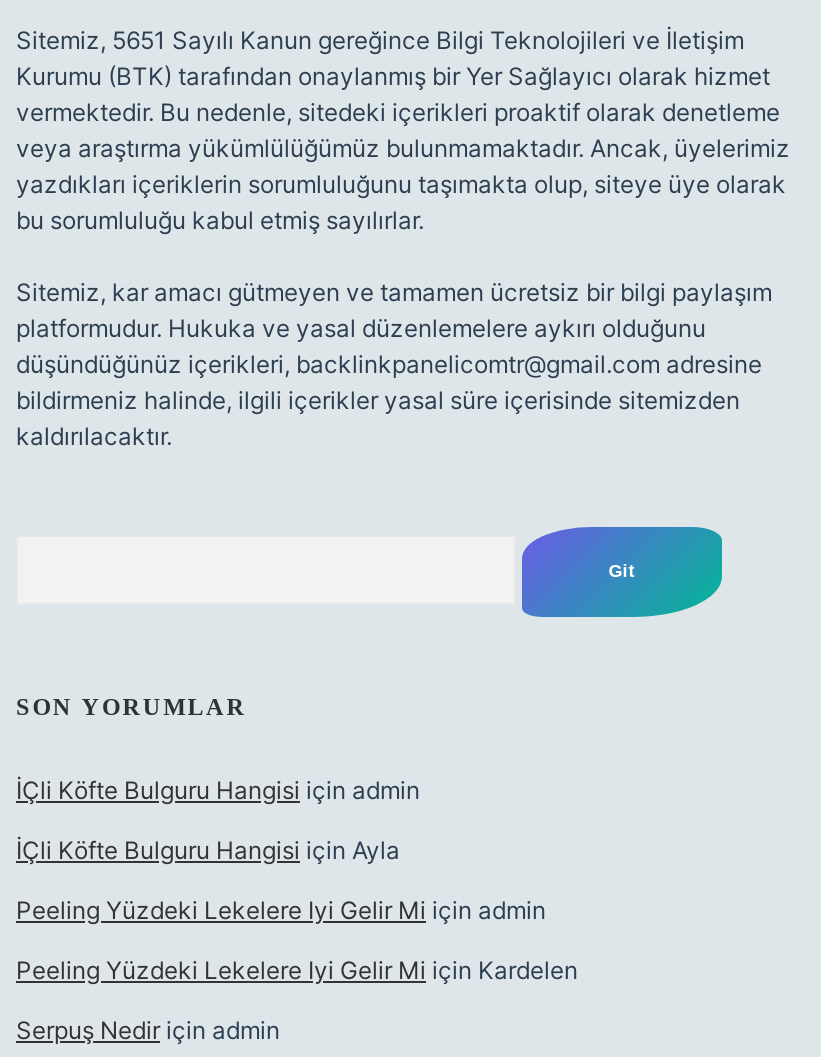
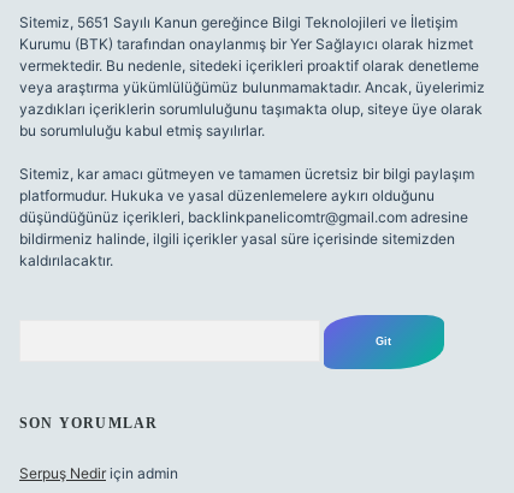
[16,775,578,985] İÇli Köfte Bulguru Hangisi için admin | İÇli Köfte Bulguru Hangisi için Ayla | Peeling Yüzdeki Lekelere Iyi Gelir Mi için admin | Peeling Yüzdeki Lekelere Iyi Gelir Mi için Kardelen -> none

